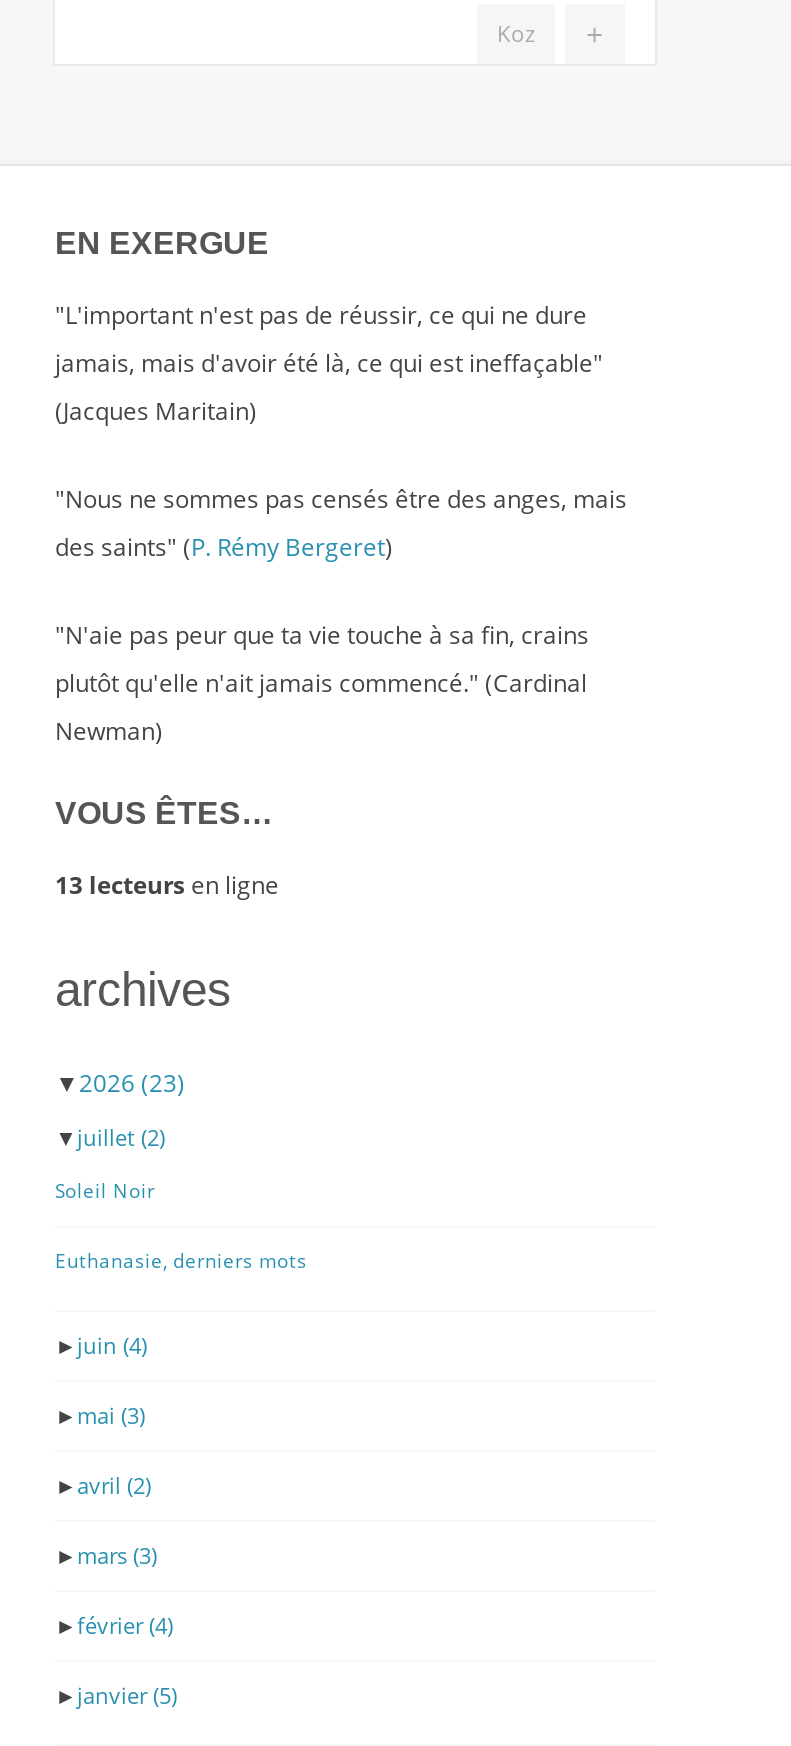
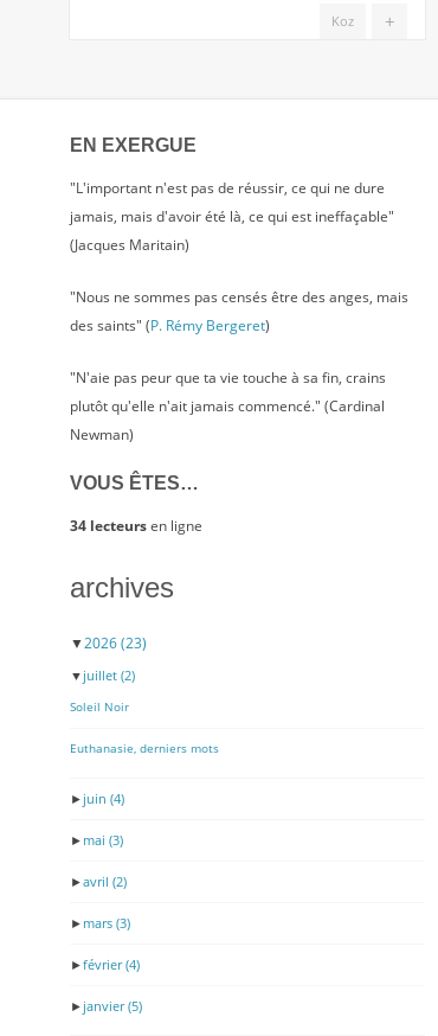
[55,867,279,901] 13 lecteurs en ligne -> [70,515,202,535] 34 lecteurs en ligne

